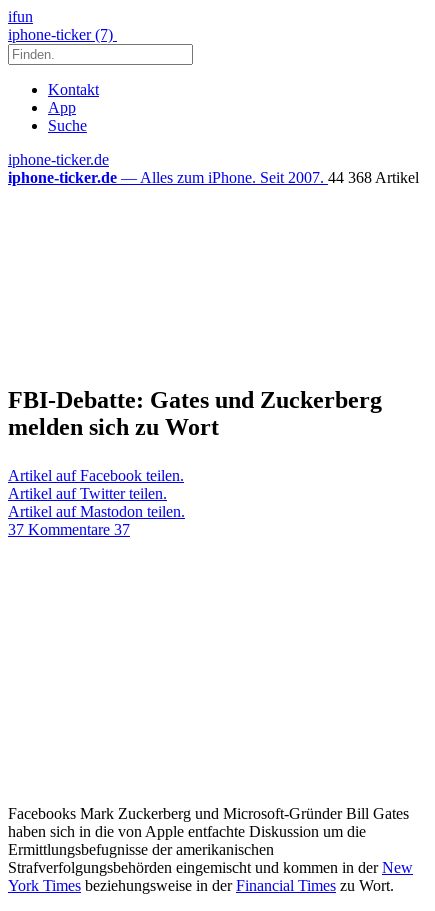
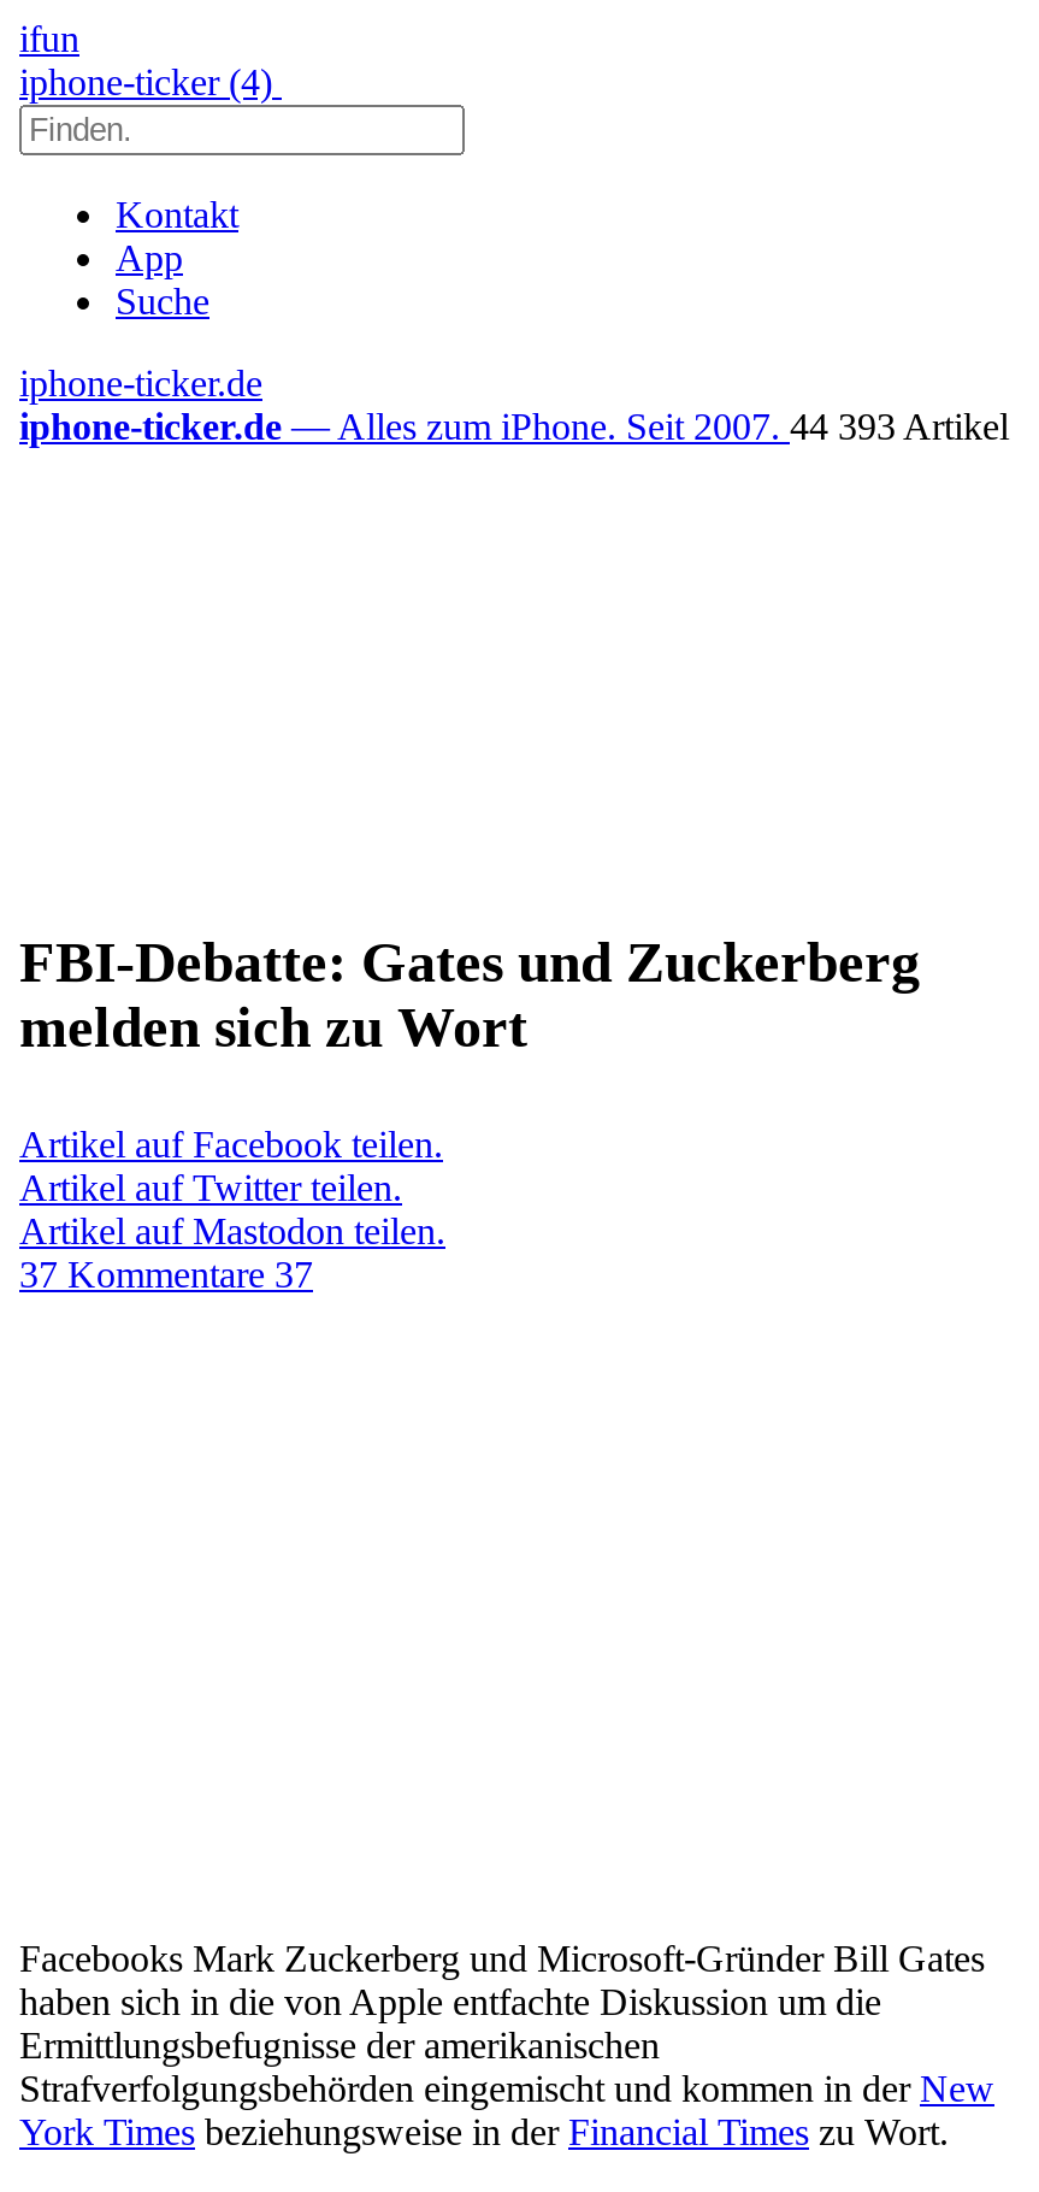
[8,26,117,43] iphone-ticker (7) -> [19,61,282,102] iphone-ticker (4)
[8,169,419,186] iphone-ticker.de — Alles zum iPhone. Seit 2007. 44 368 Artikel -> [19,406,1009,447] iphone-ticker.de — Alles zum iPhone. Seit 2007. 44 393 Artikel

